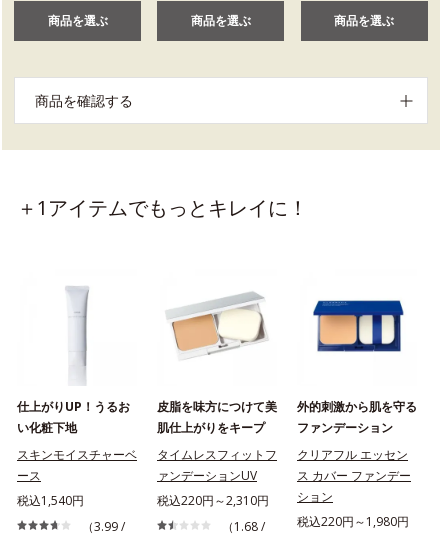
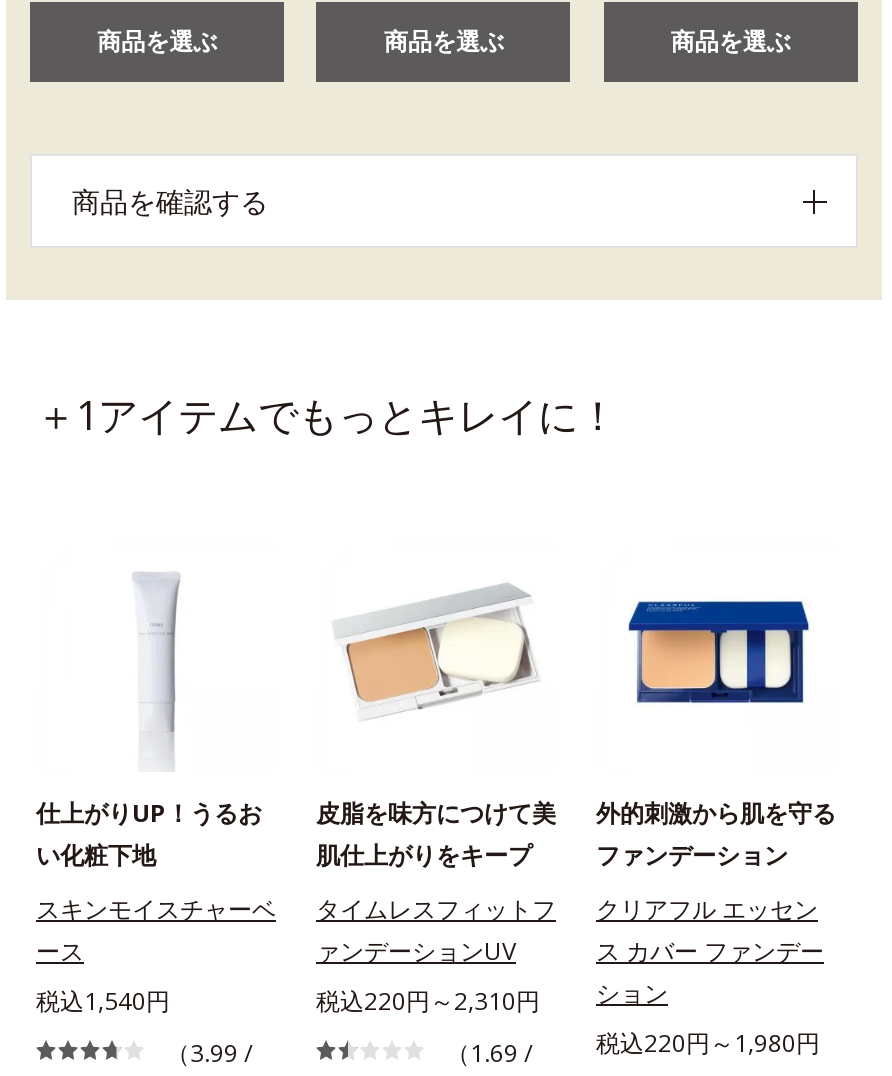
[222,513,409,535] （1.68 / 税込220円～1,980円 -> [446,1027,820,1071] （1.69 / 税込220円～1,980円

